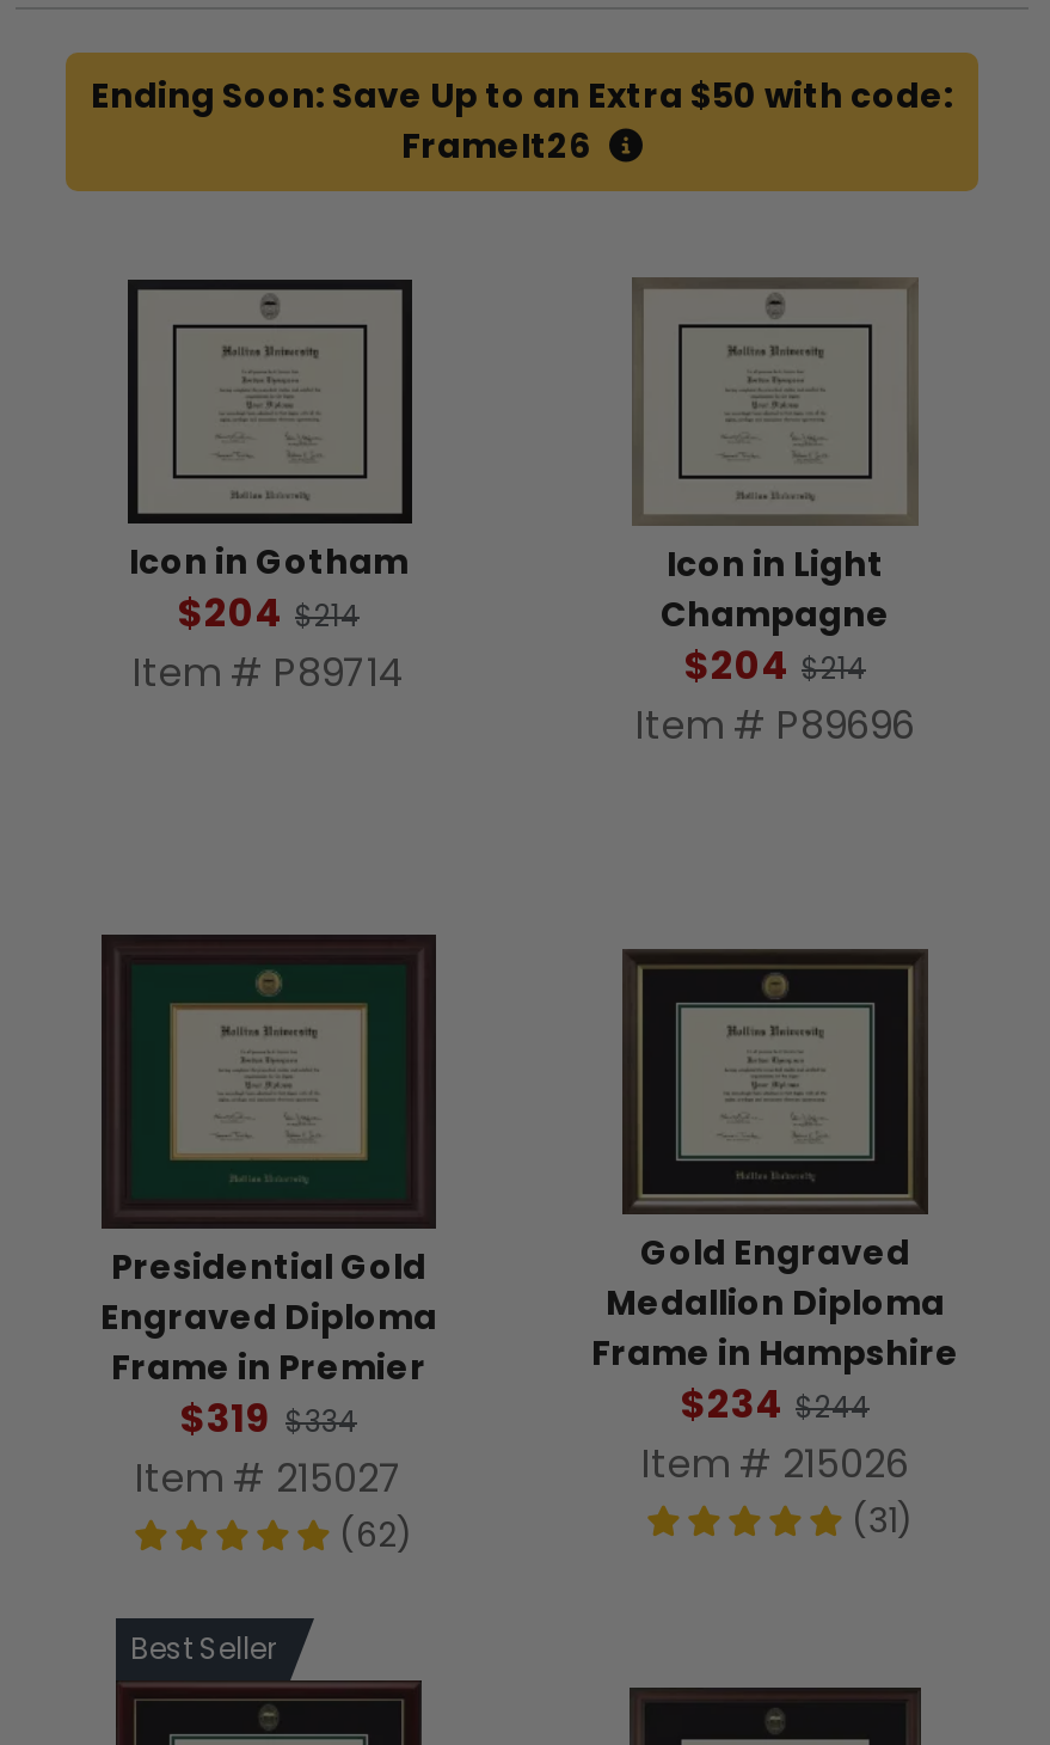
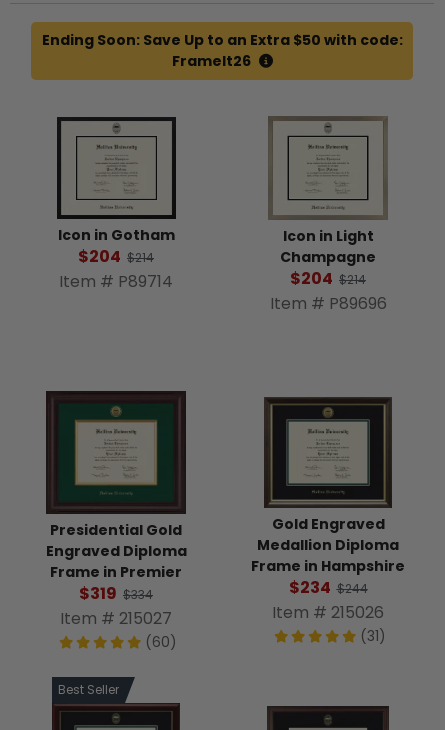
[339,1511,413,1559] (62) -> [145,632,177,652] (60)

